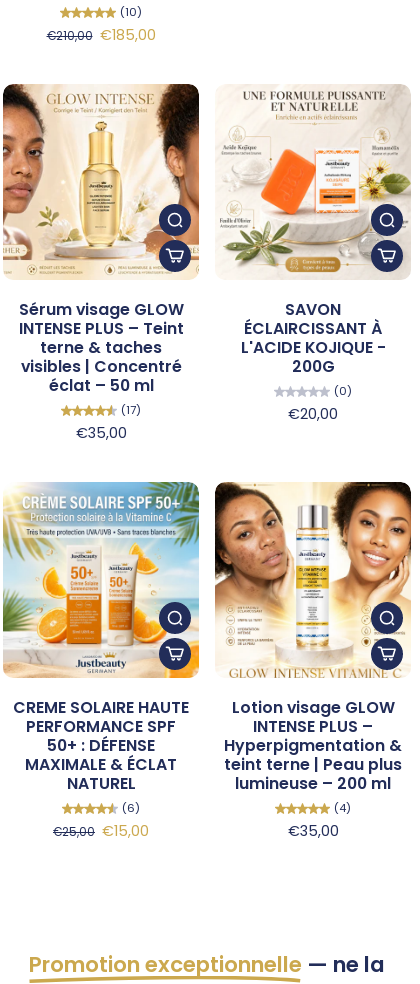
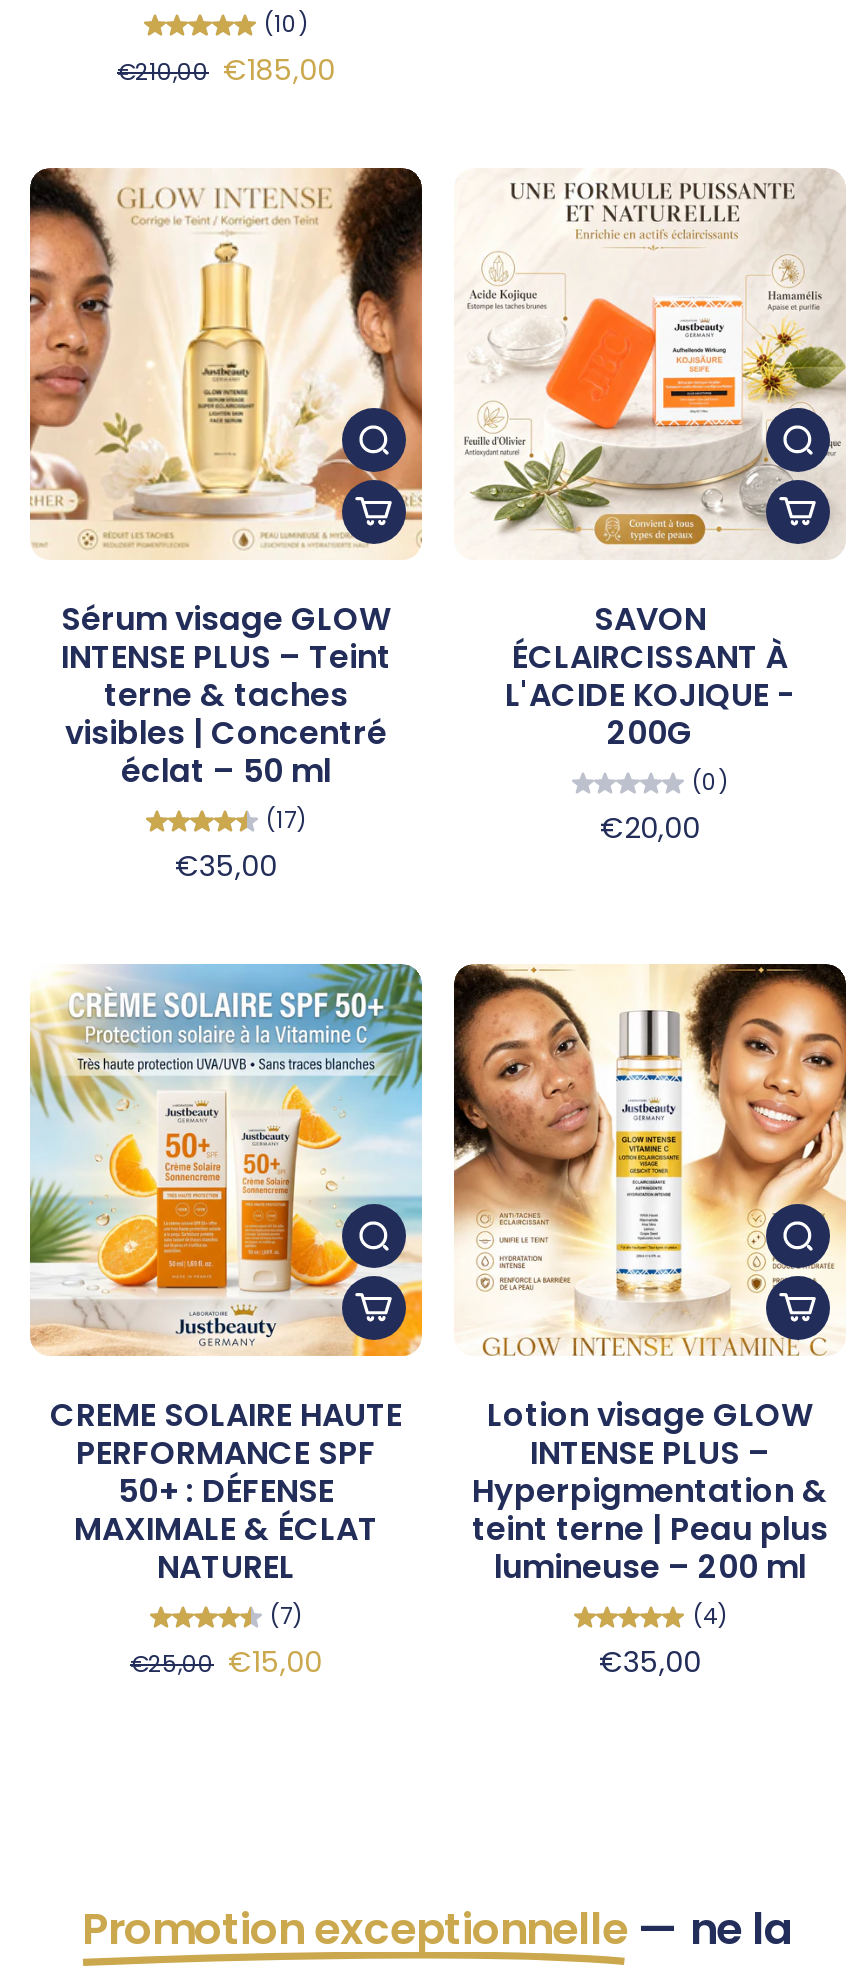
[122,800,140,816] (6) -> [270,1600,302,1632] (7)

